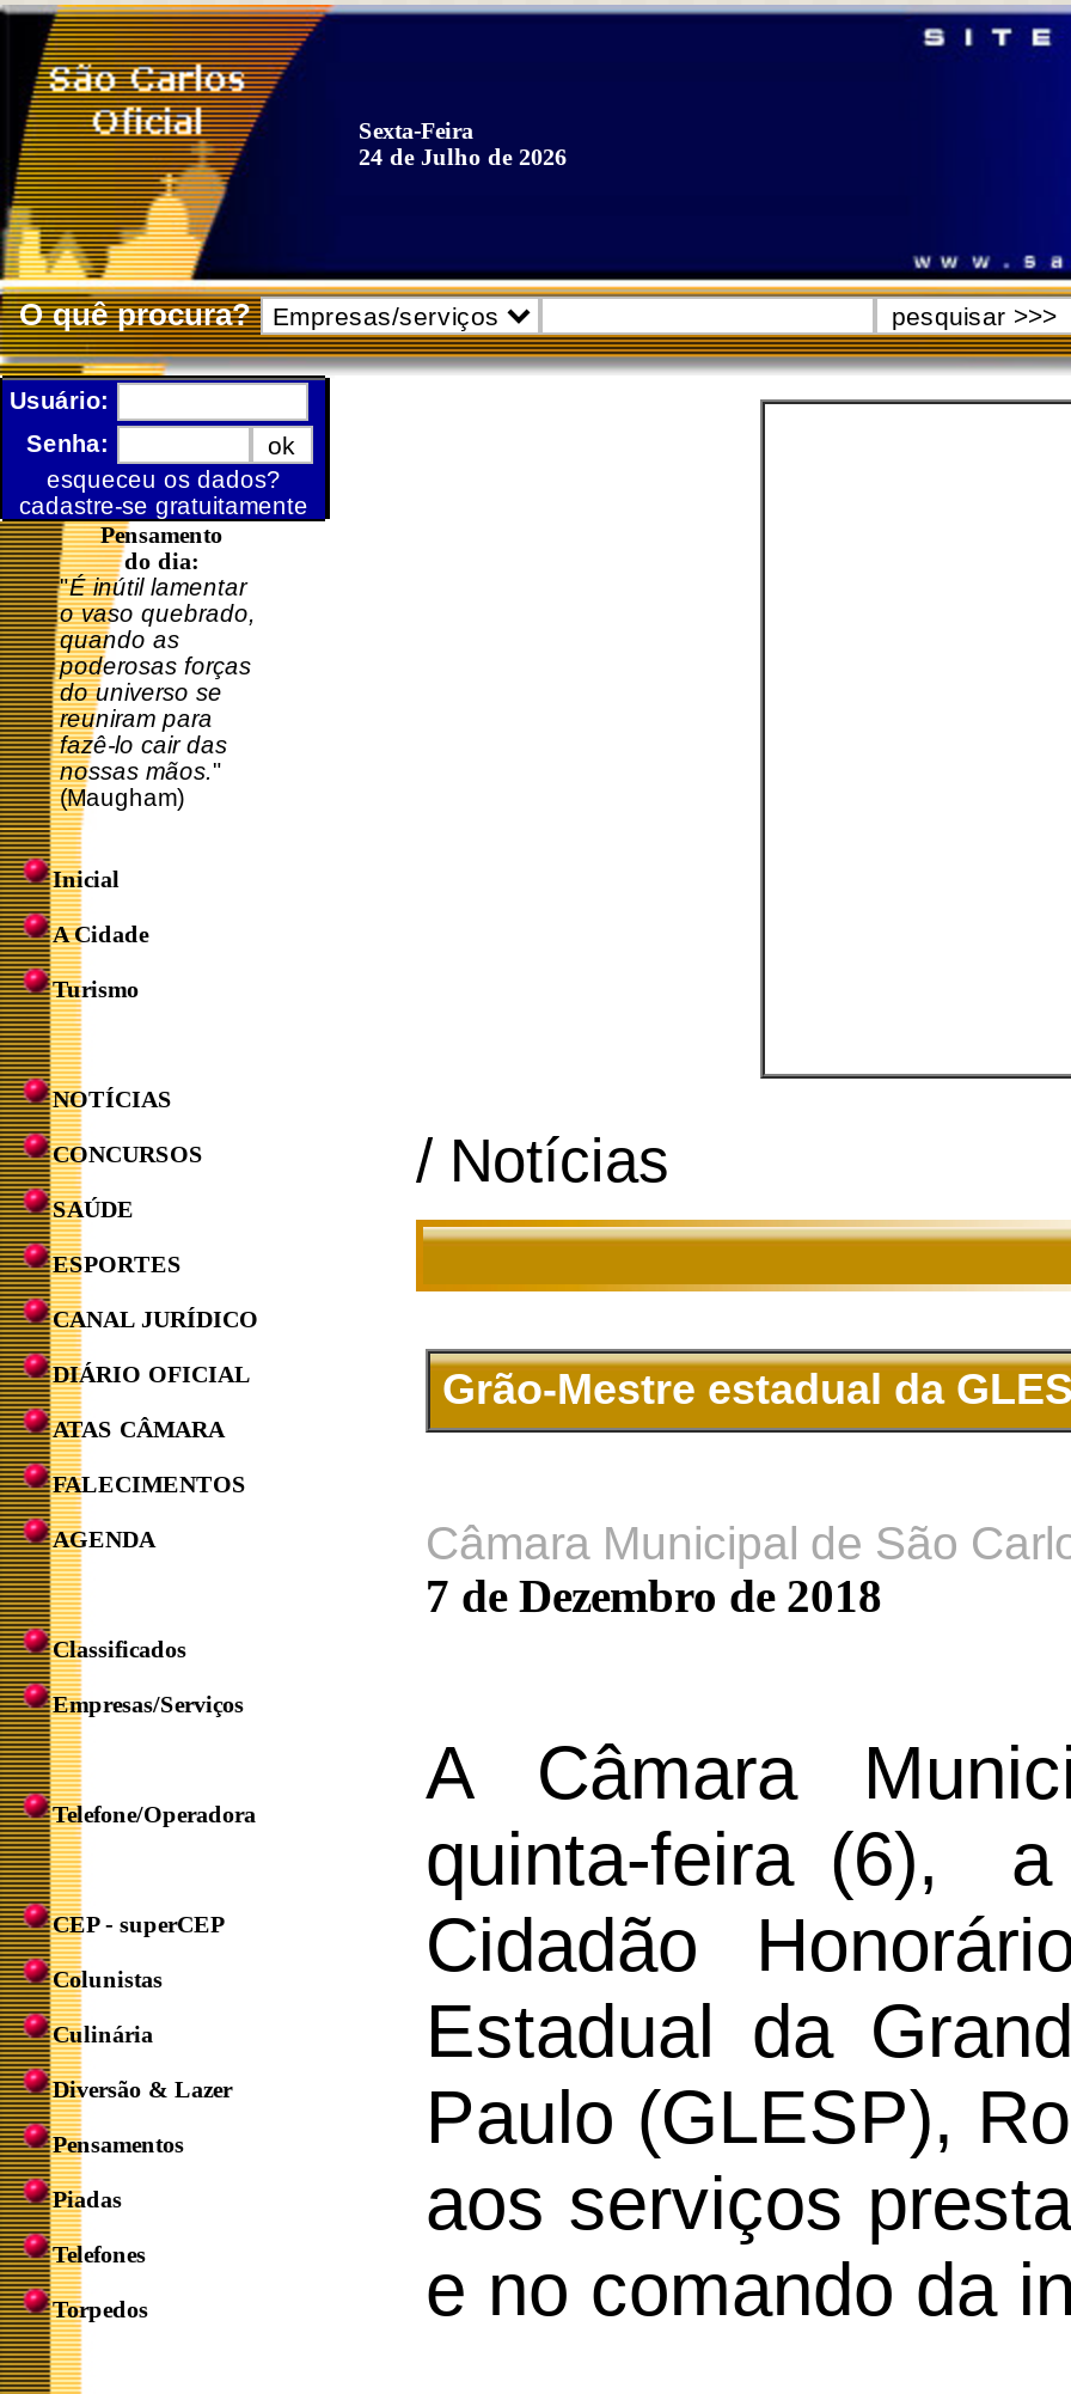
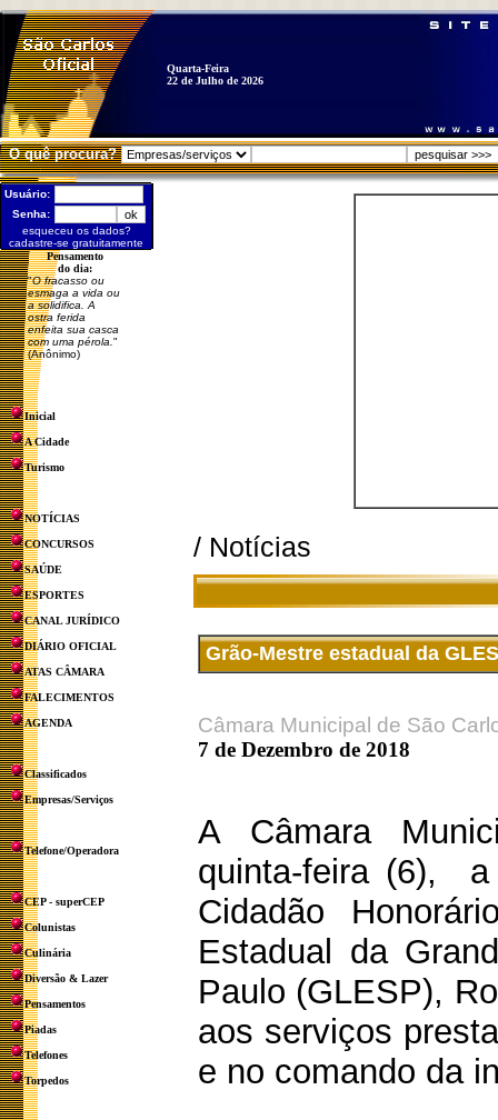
[359,117,567,170] Sexta-Feira | 24 de Julho de 2026 -> [167,62,263,87] Quarta-Feira | 22 de Julho de 2026
[60,574,256,811] "É inútil lamentar | o vaso quebrado, | quando as | poderosas forças | do universo se | reuniram para | fazê-lo cair das | nossas mãos. " | (Maugham) -> [28,274,120,360] "O fracasso ou | esmaga a vida ou | a solidifica. A | ostra ferida | enfeita sua casca | com uma pérola." | (Anônimo)

